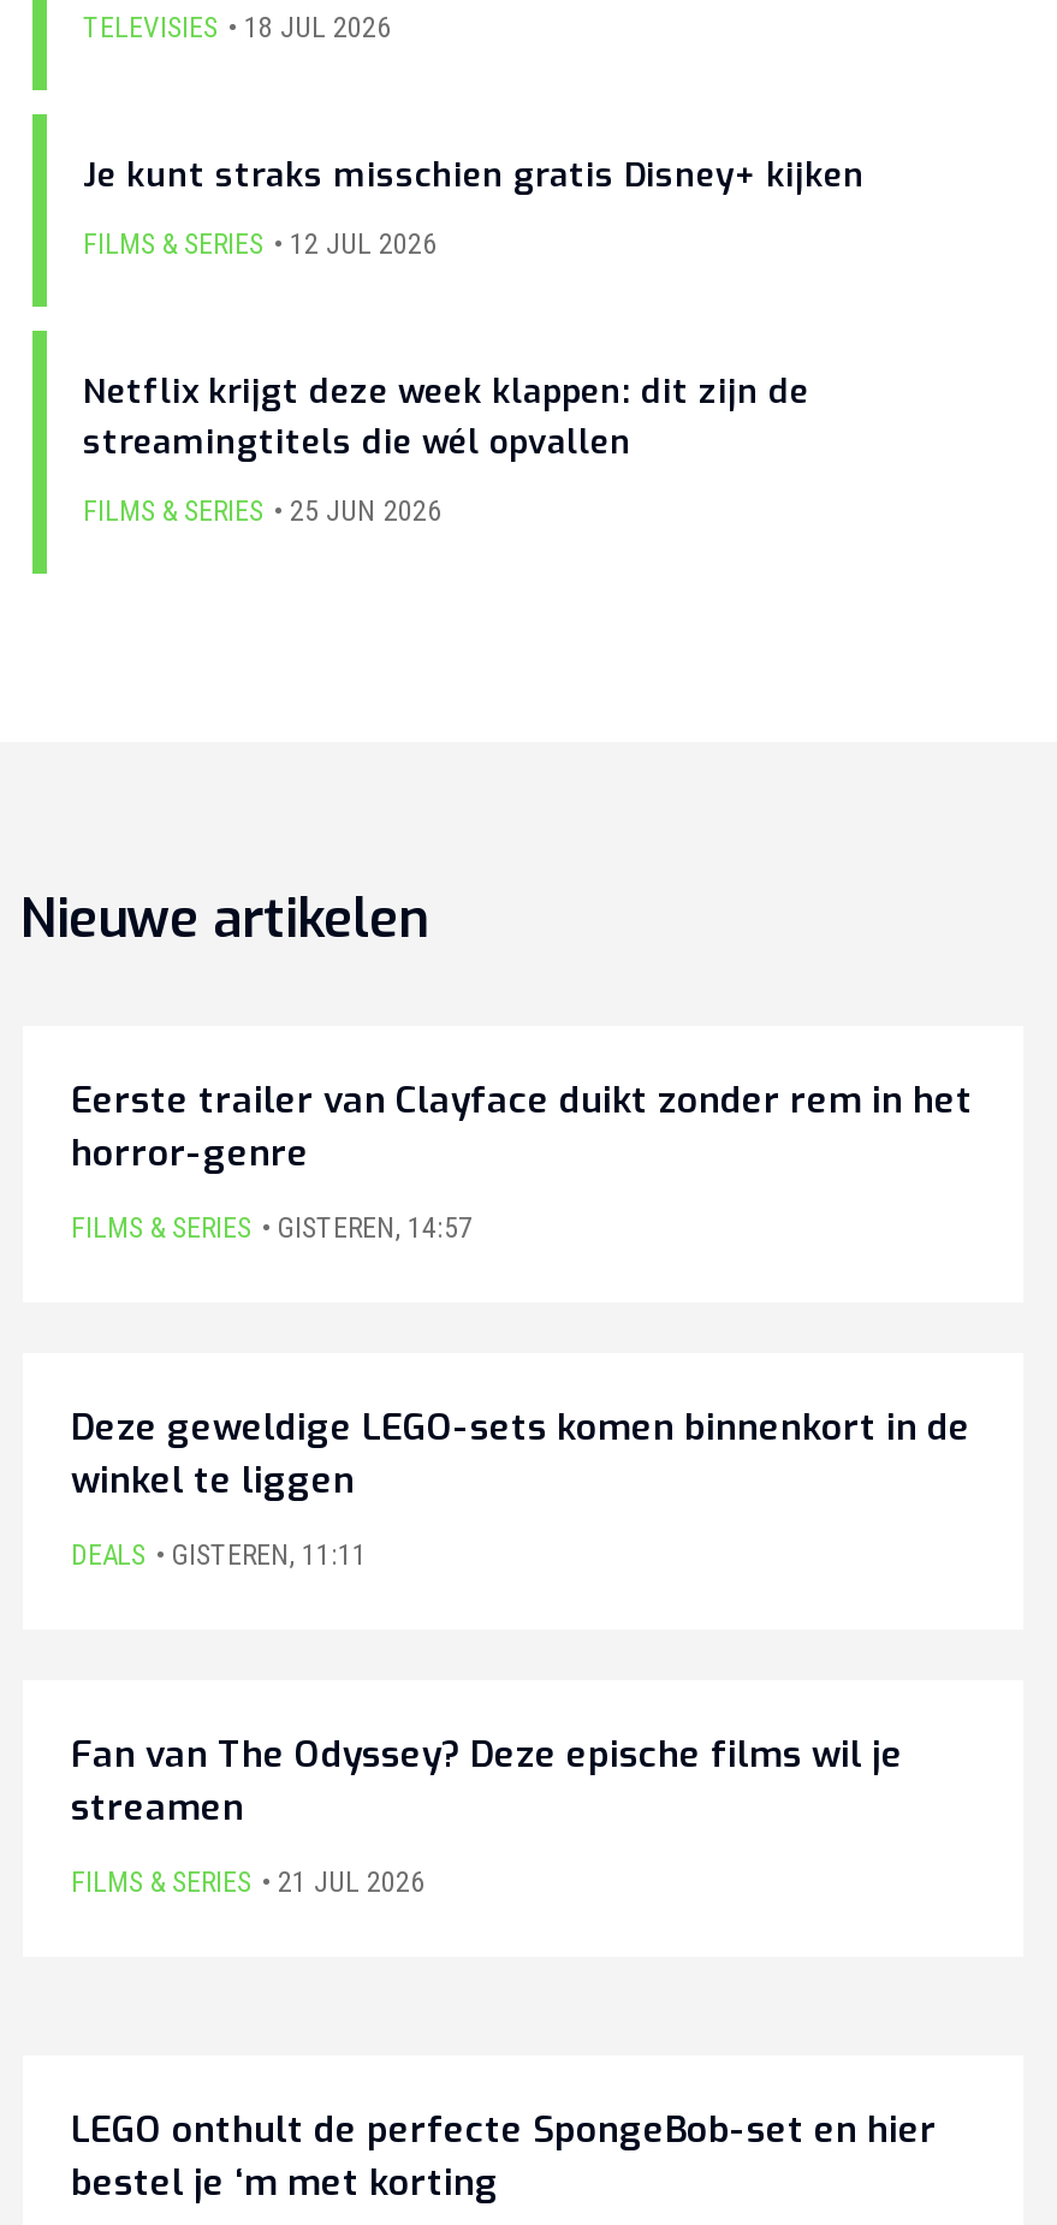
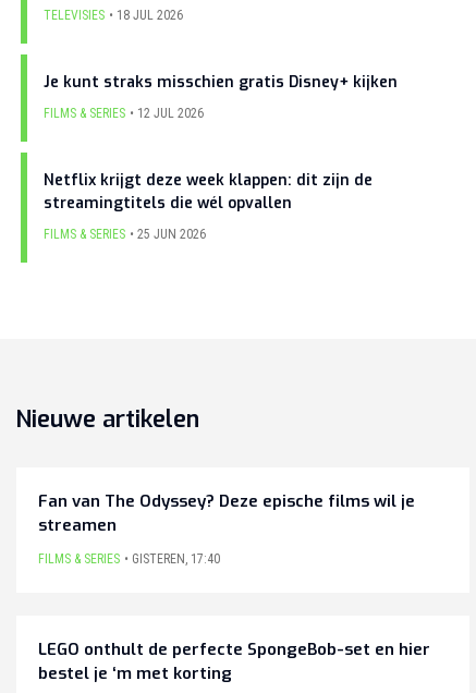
[71,1077,973,1246] Eerste trailer van Clayface duikt zonder rem in het | horror-genre | FILMS & SERIES GISTEREN, 14:57 -> none
[71,1405,970,1573] Deze geweldige LEGO-sets komen binnenkort in de | winkel te liggen | DEALS GISTEREN, 11:11 -> none
[71,1866,424,1900] FILMS & SERIES 21 JUL 2026 -> [38,551,220,566] FILMS & SERIES GISTEREN, 17:40

